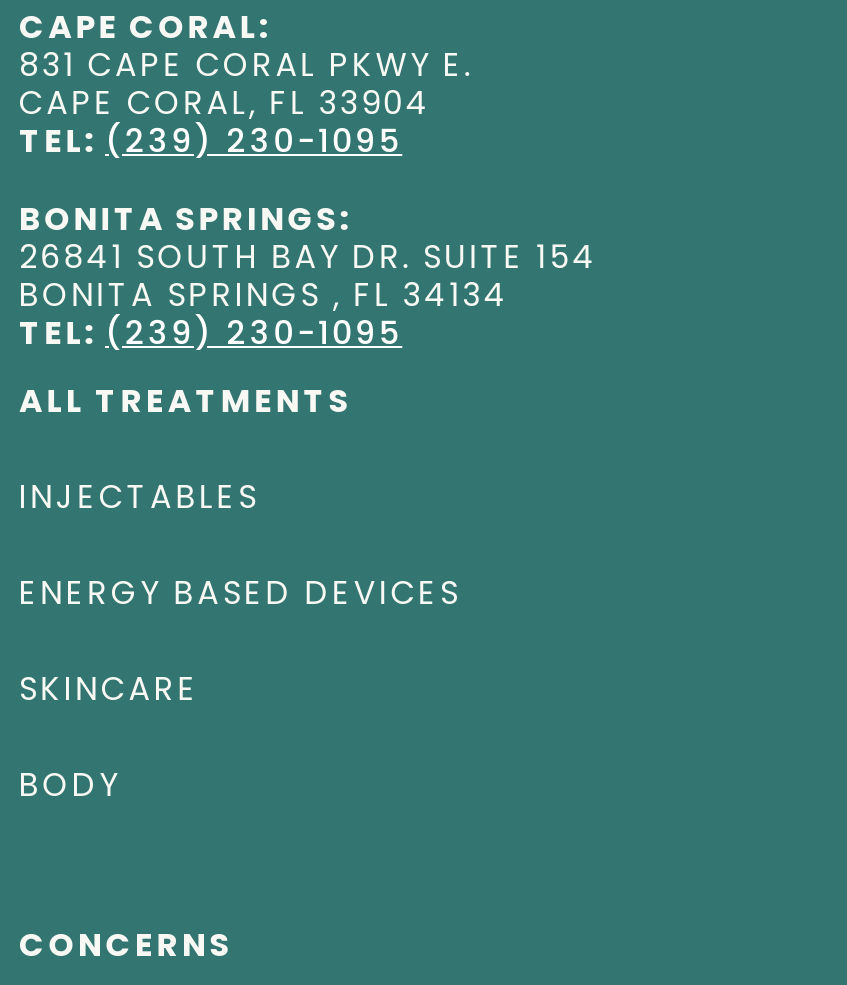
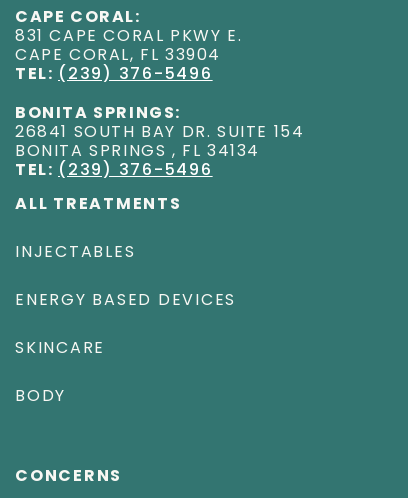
[19,128,402,160] TEL: (239) 230-1095 -> [15,67,213,83] TEL: (239) 376-5496
[19,320,402,352] TEL: (239) 230-1095 -> [15,163,213,179] TEL: (239) 376-5496

